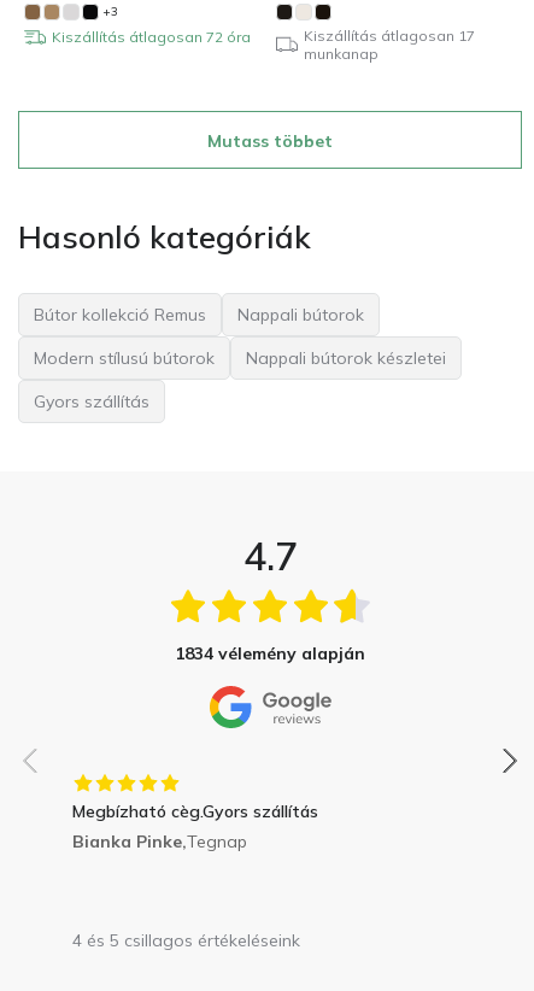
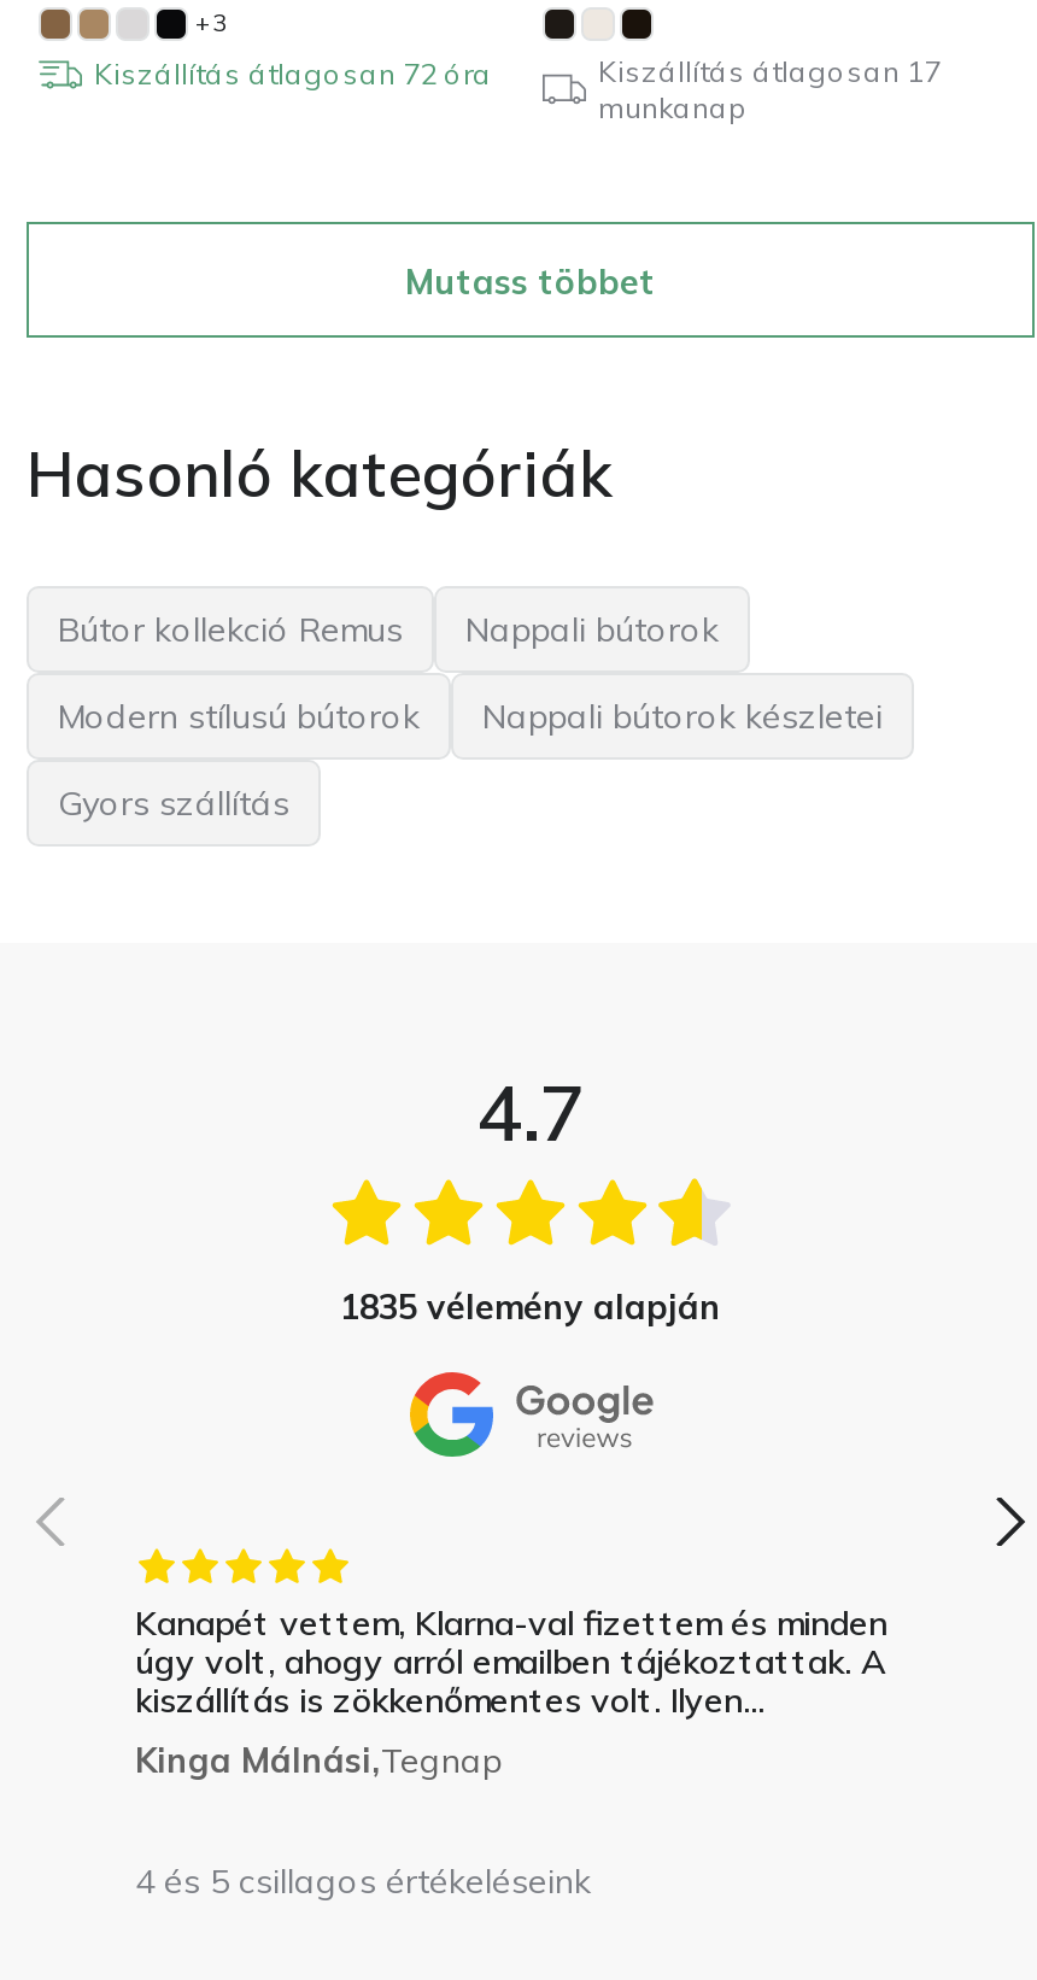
[175,642,365,664] 1834 vélemény alapján -> [340,1284,721,1328] 1835 vélemény alapján
[72,800,318,852] Megbízható cèg.Gyors szállítás | Bianka Pinke, Tegnap -> [135,1600,887,1781] Kanapét vettem, Klarna-val fizettem és minden | úgy volt, ahogy arról emailben tájékoztattak. A | kiszállítás is zökkenőmentes volt. Ilyen... | Kinga Málnási,Tegnap

